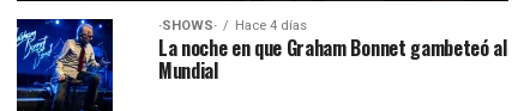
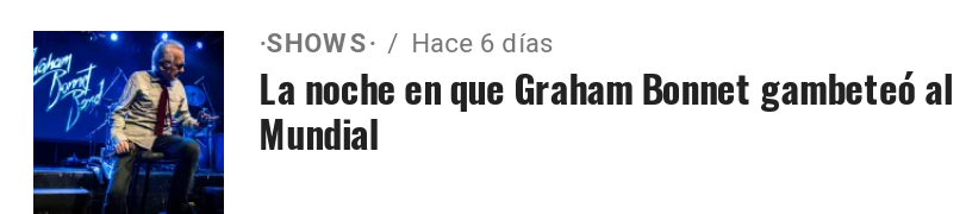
[158,18,307,33] ·SHOWS· Hace 4 días -> [259,29,554,59] ·SHOWS· Hace 6 días

